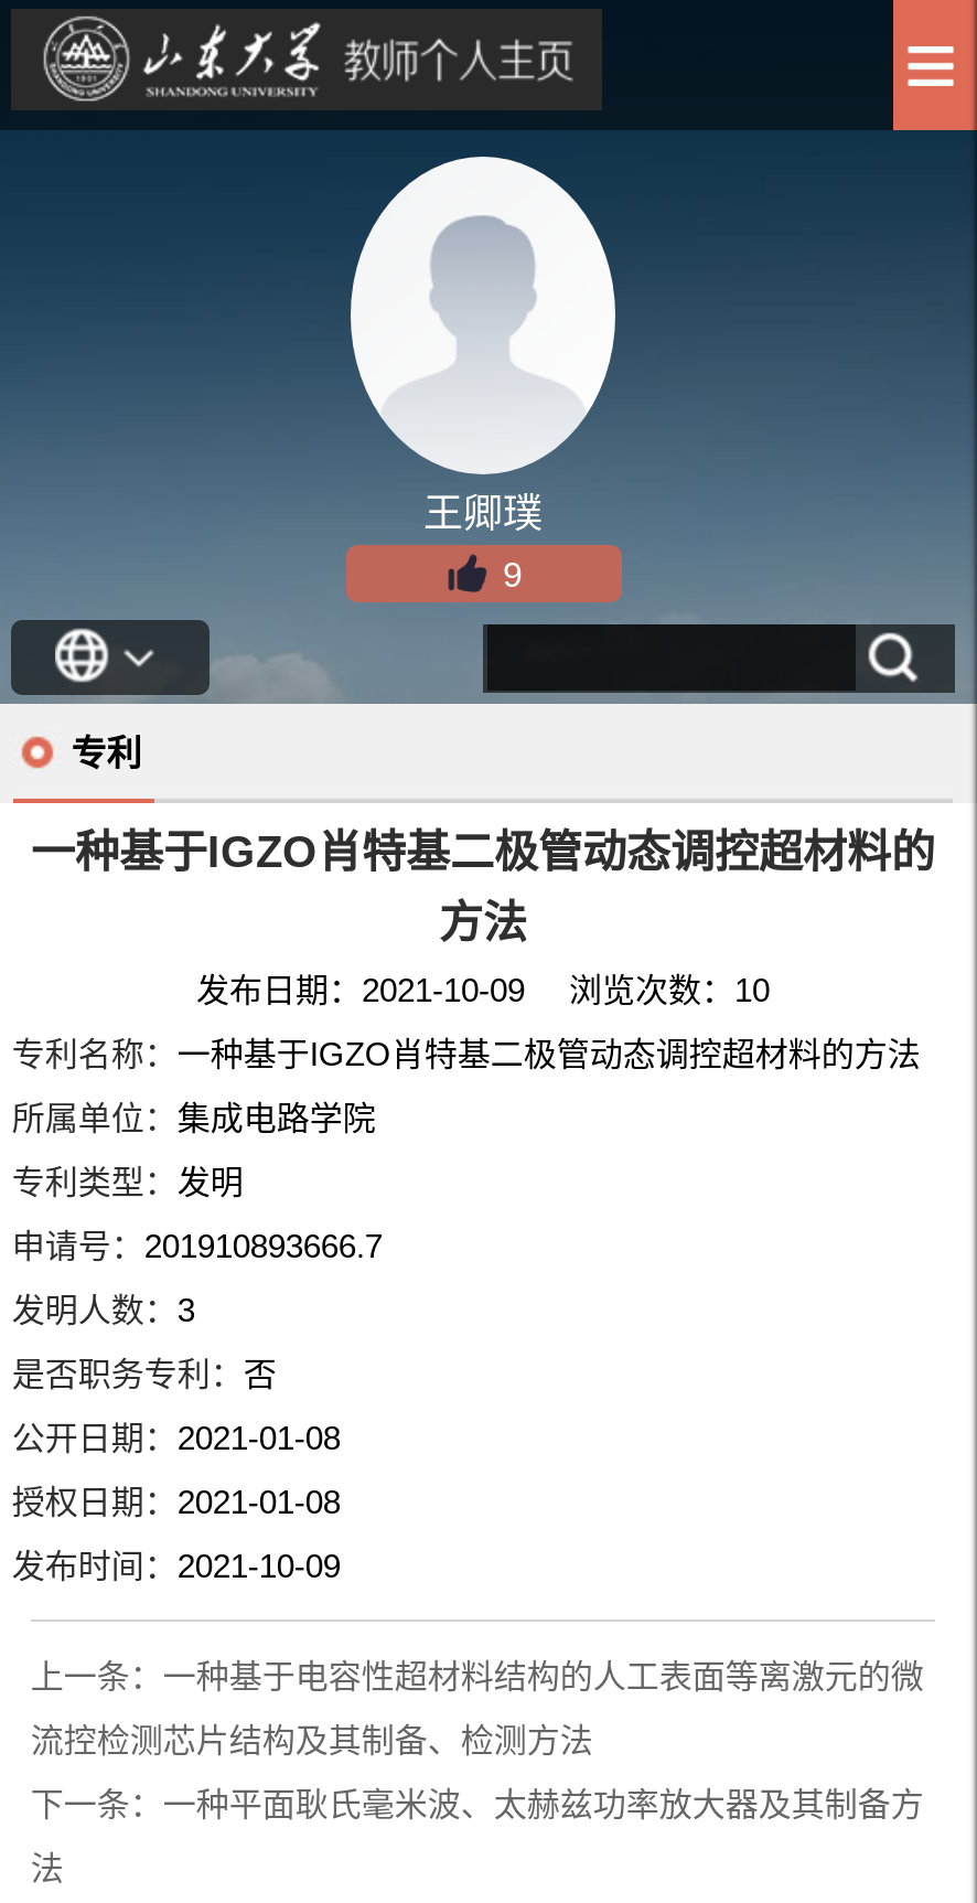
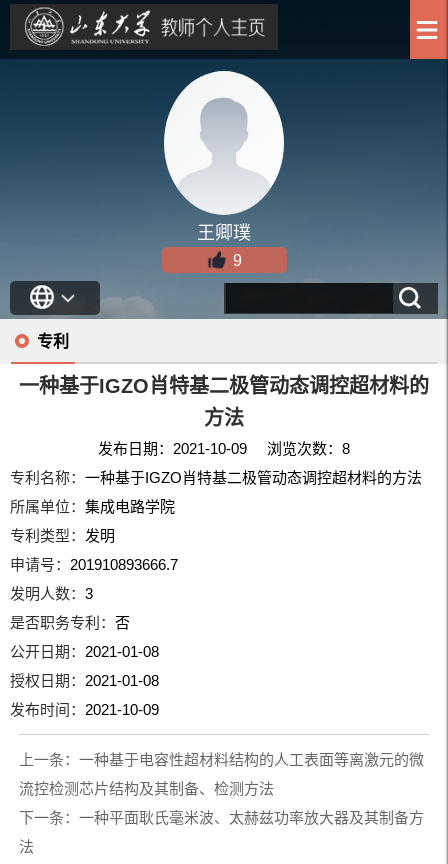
[196,970,770,1008] 发布日期：2021-10-09 浏览次数：10 -> [98,440,350,457] 发布日期：2021-10-09 浏览次数：8

